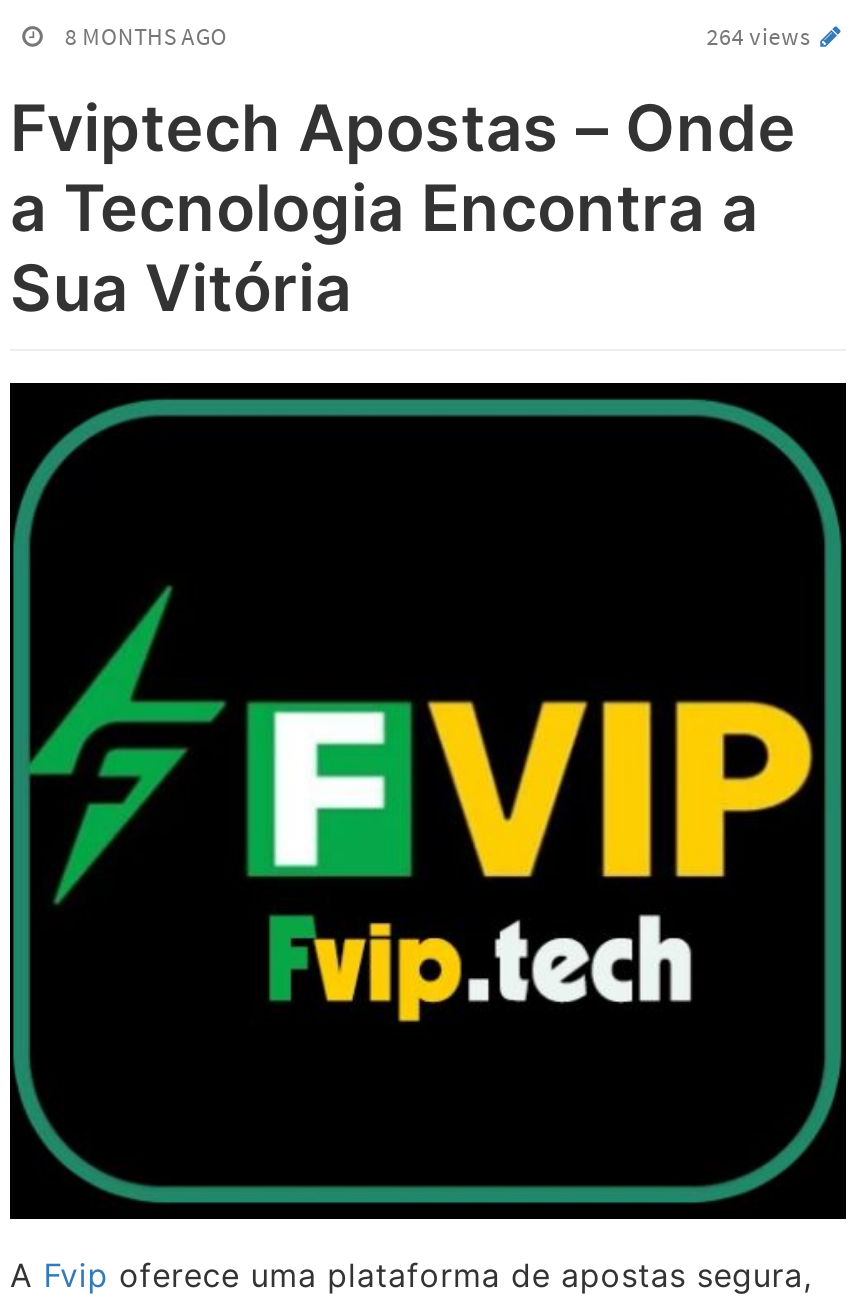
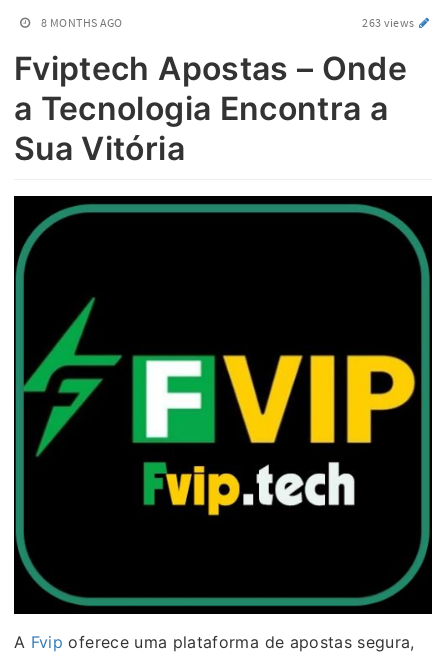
[706,21,815,51] 264 views -> [362,15,417,30] 263 views

